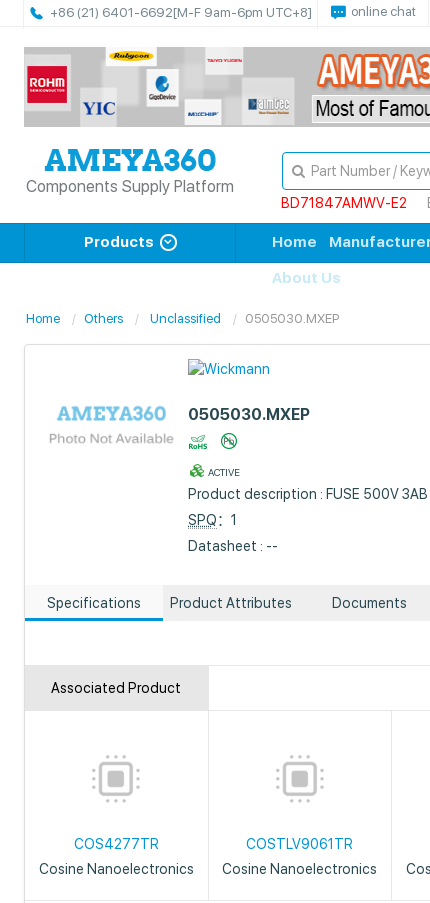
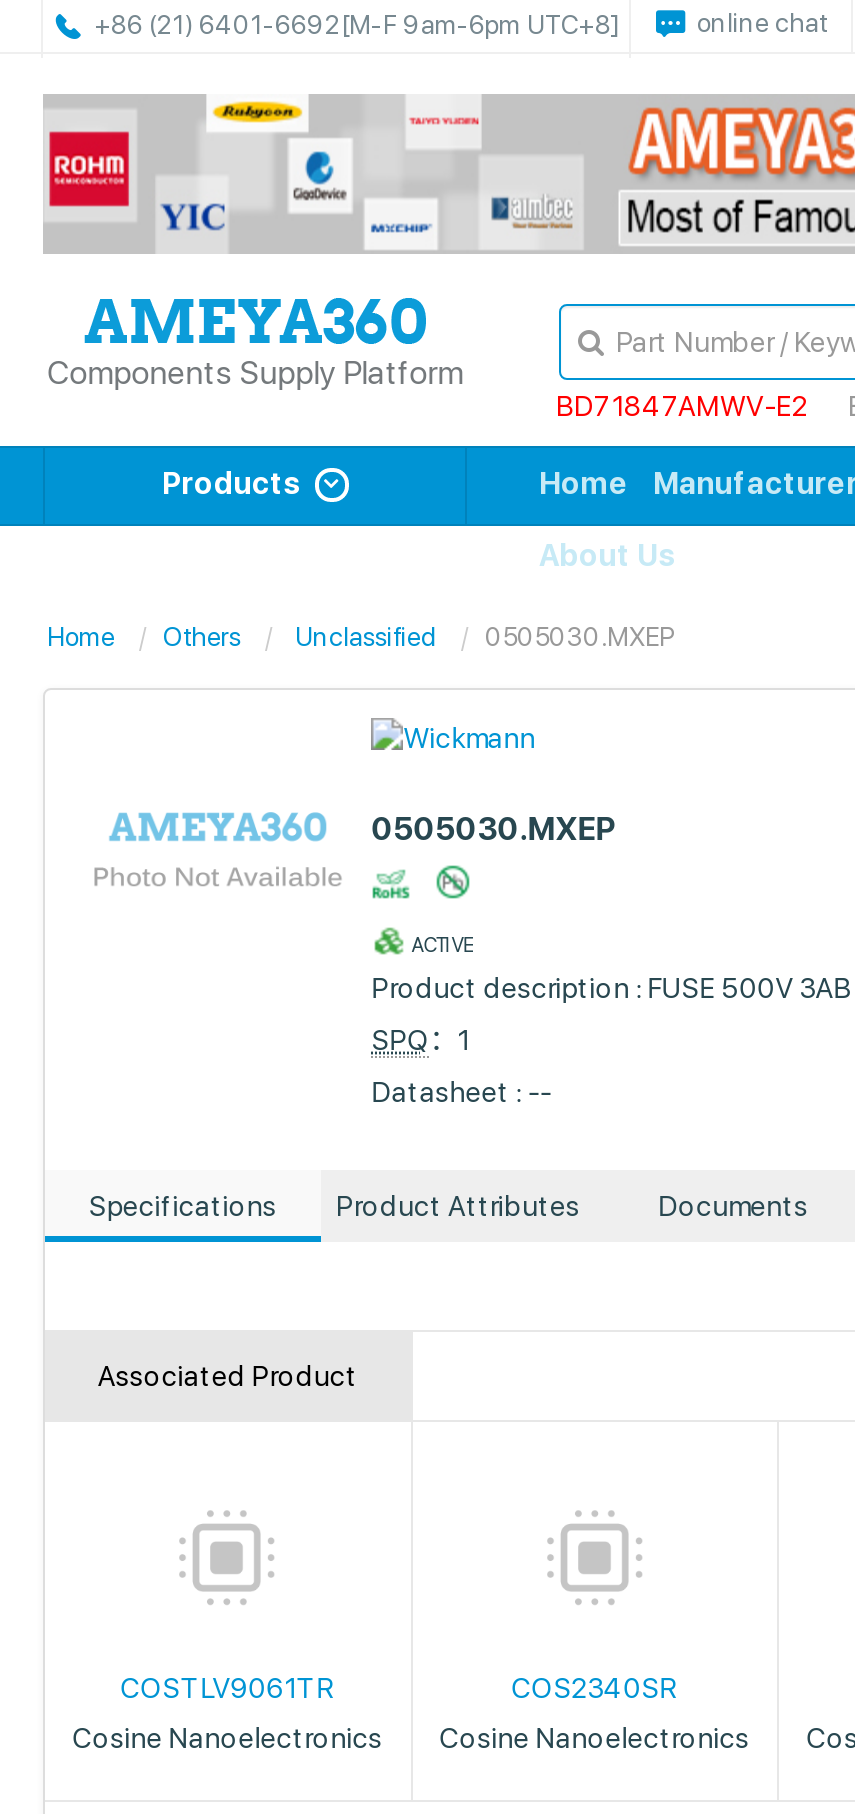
[74,836,159,852] COS4277TR -> [121,1672,335,1704] COSTLV9061TR
[246,836,353,852] COSTLV9061TR -> [511,1672,677,1704] COS2340SR

